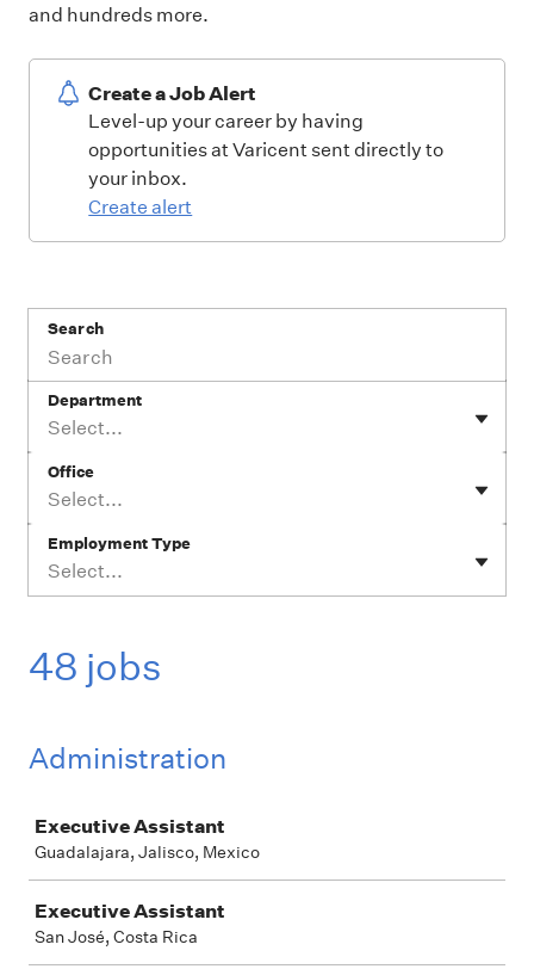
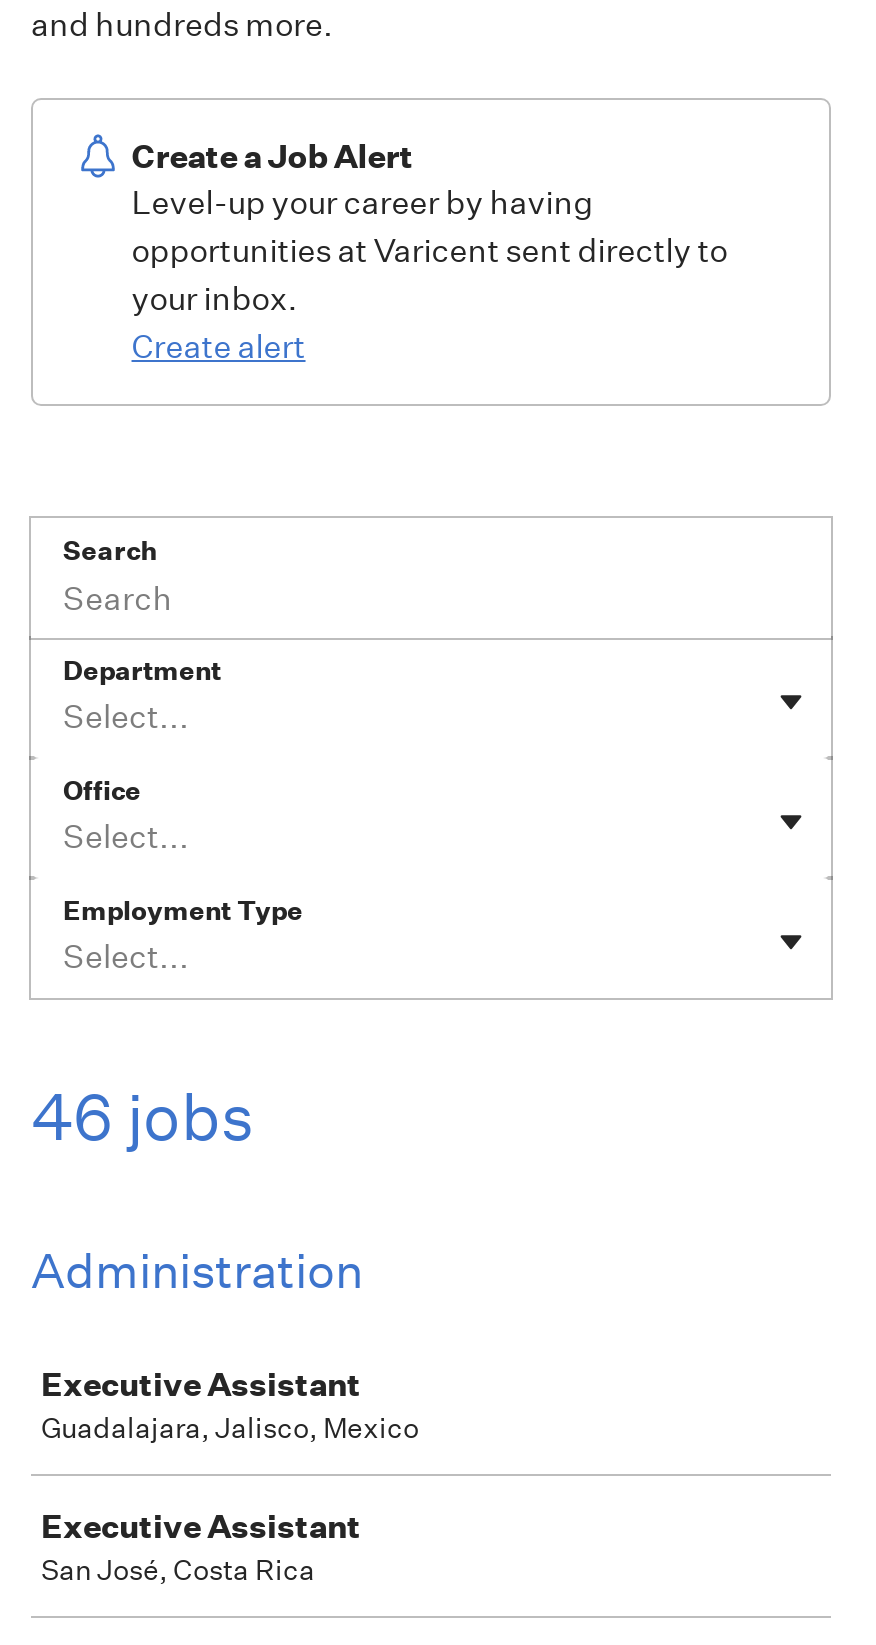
[29,643,162,690] 48 jobs -> [31,1078,255,1156] 46 jobs

